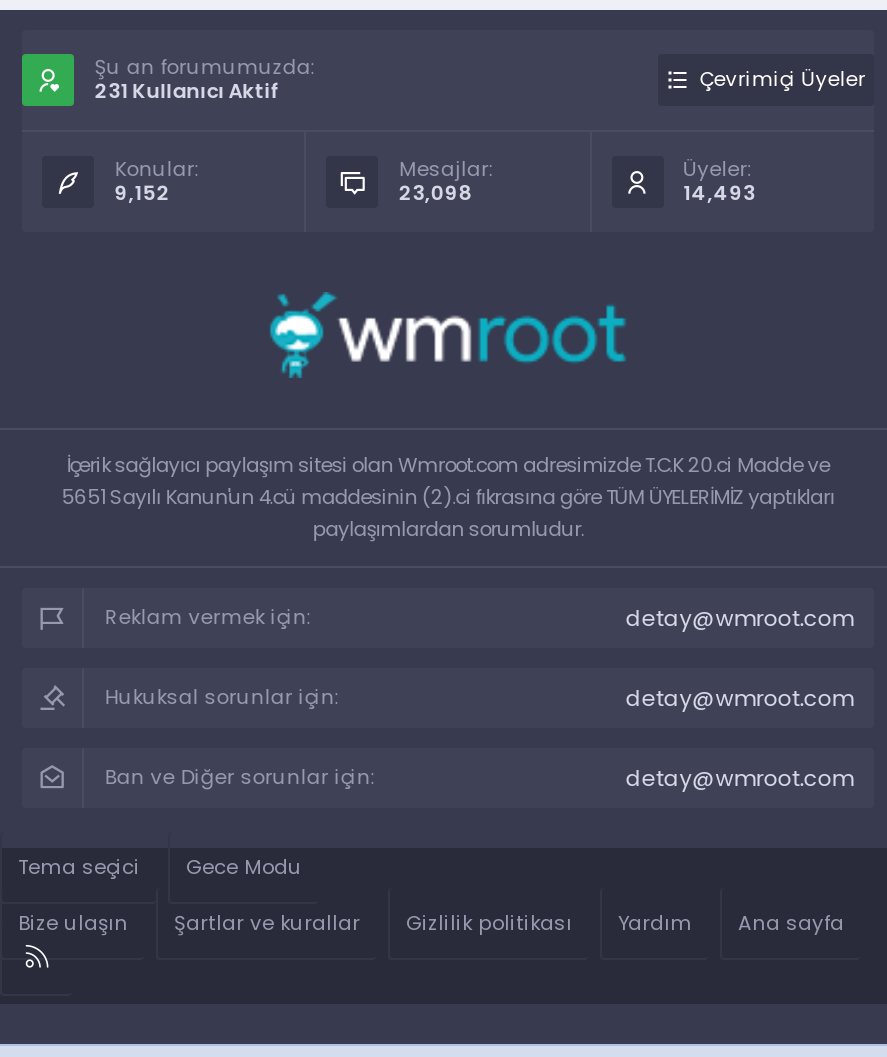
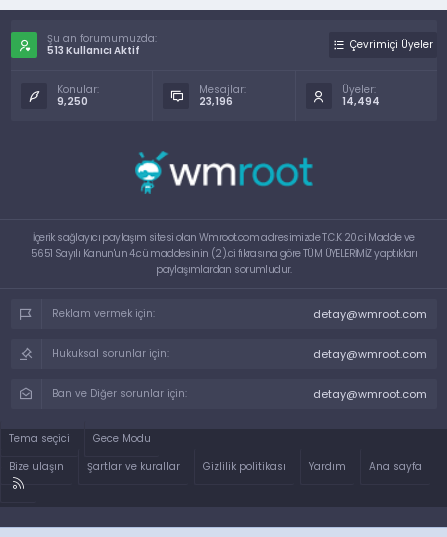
[94,76,280,106] 231 Kullanıcı Aktif -> [47,43,140,58] 513 Kullanıcı Aktif
[114,178,170,208] 9,152 -> [57,94,88,109] 9,250
[399,178,473,208] 23,098 -> [199,94,233,109] 23,196
[683,178,755,208] 14,493 -> [342,94,380,109] 14,494

